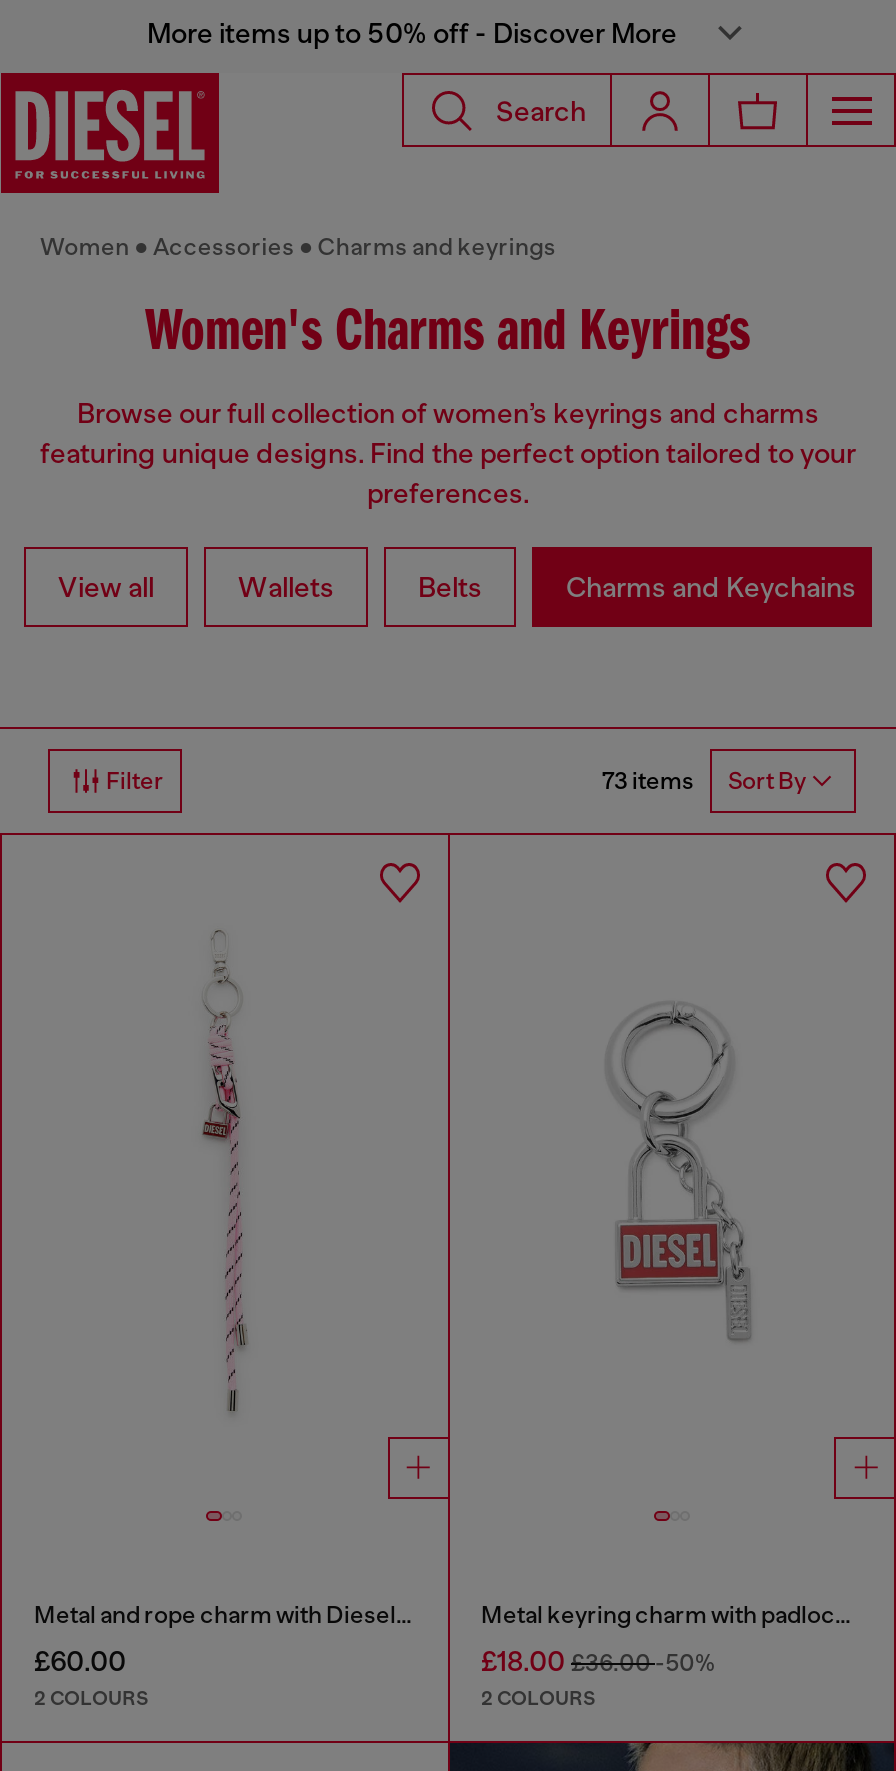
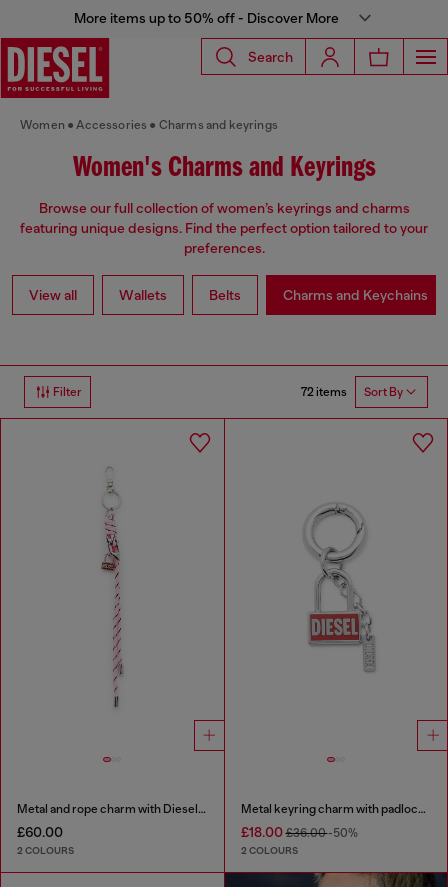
[602,767,806,796] 73 items Sort By -> [301,385,403,399] 72 items Sort By

